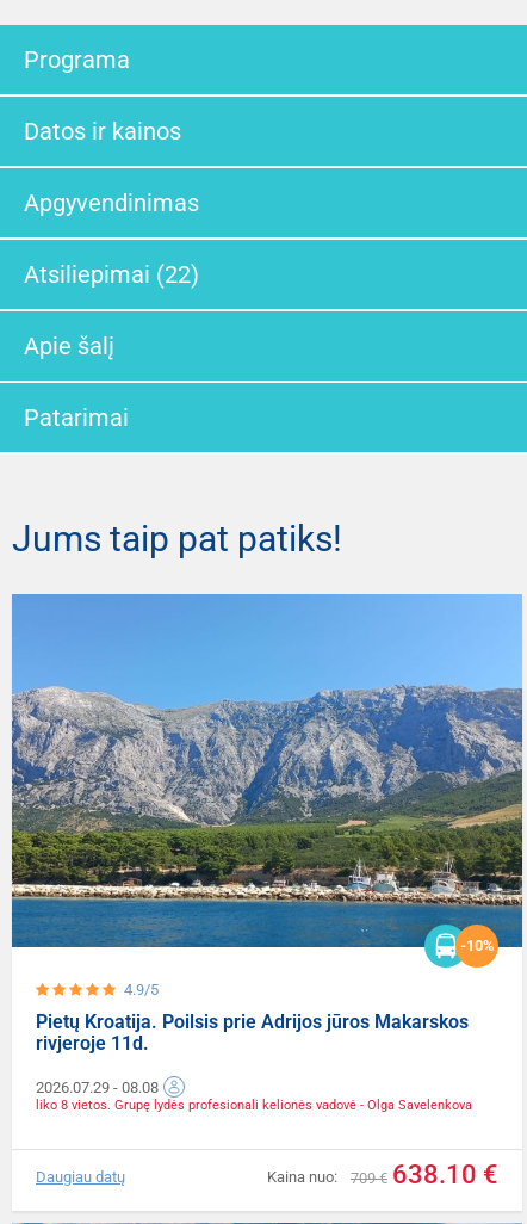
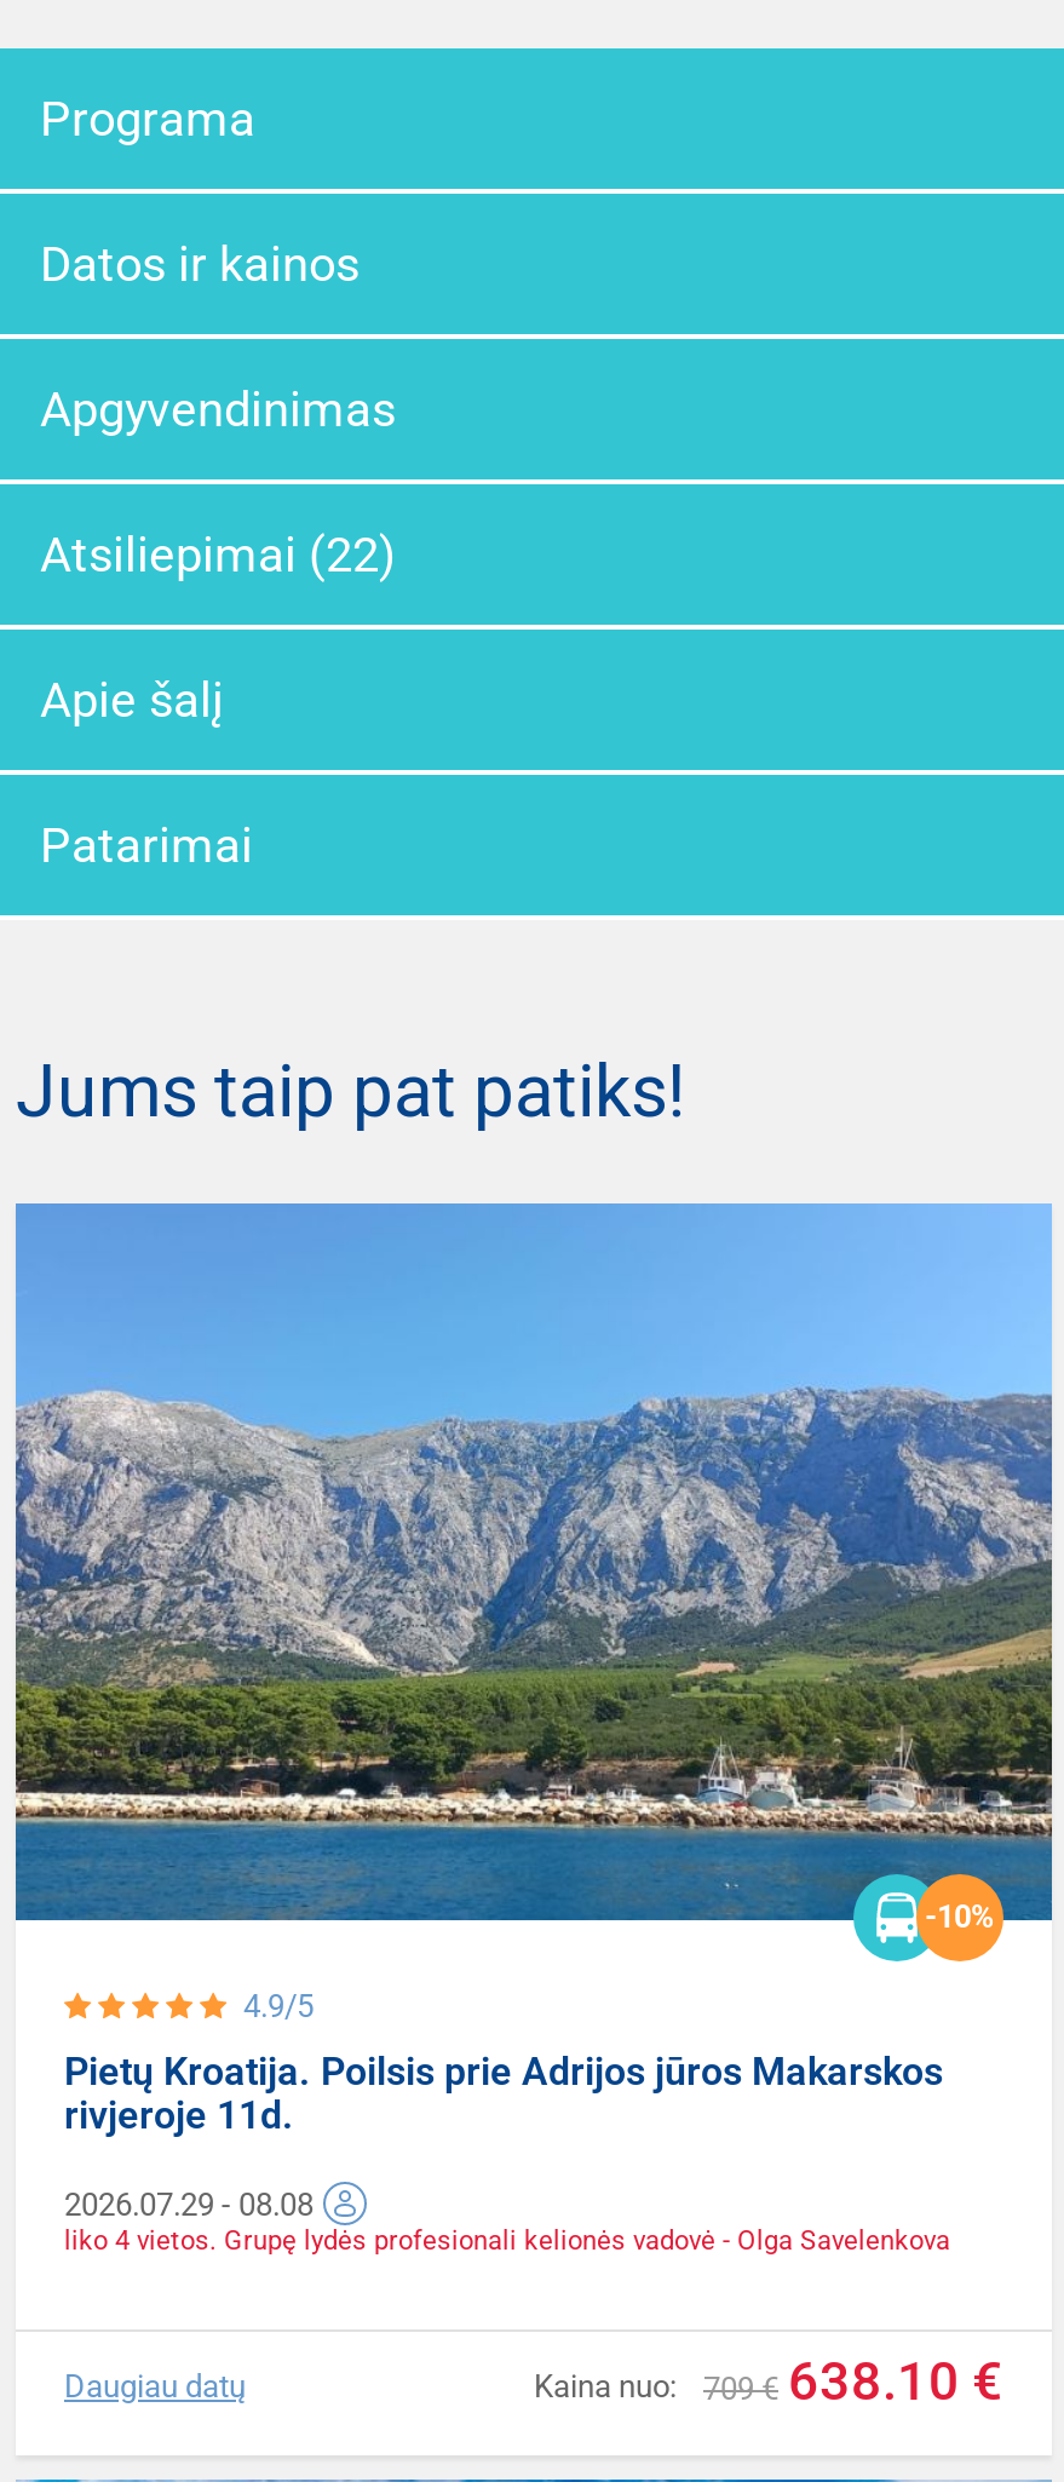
[36,1097,472,1112] liko 8 vietos. Grupę lydės profesionali kelionės vadovė - Olga Savelenkova -> [64,2224,950,2256] liko 4 vietos. Grupę lydės profesionali kelionės vadovė - Olga Savelenkova

